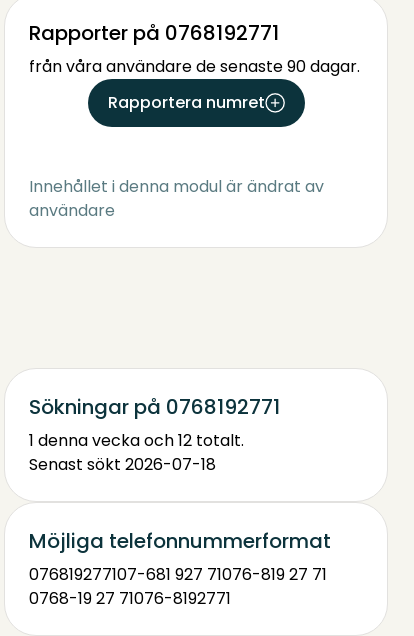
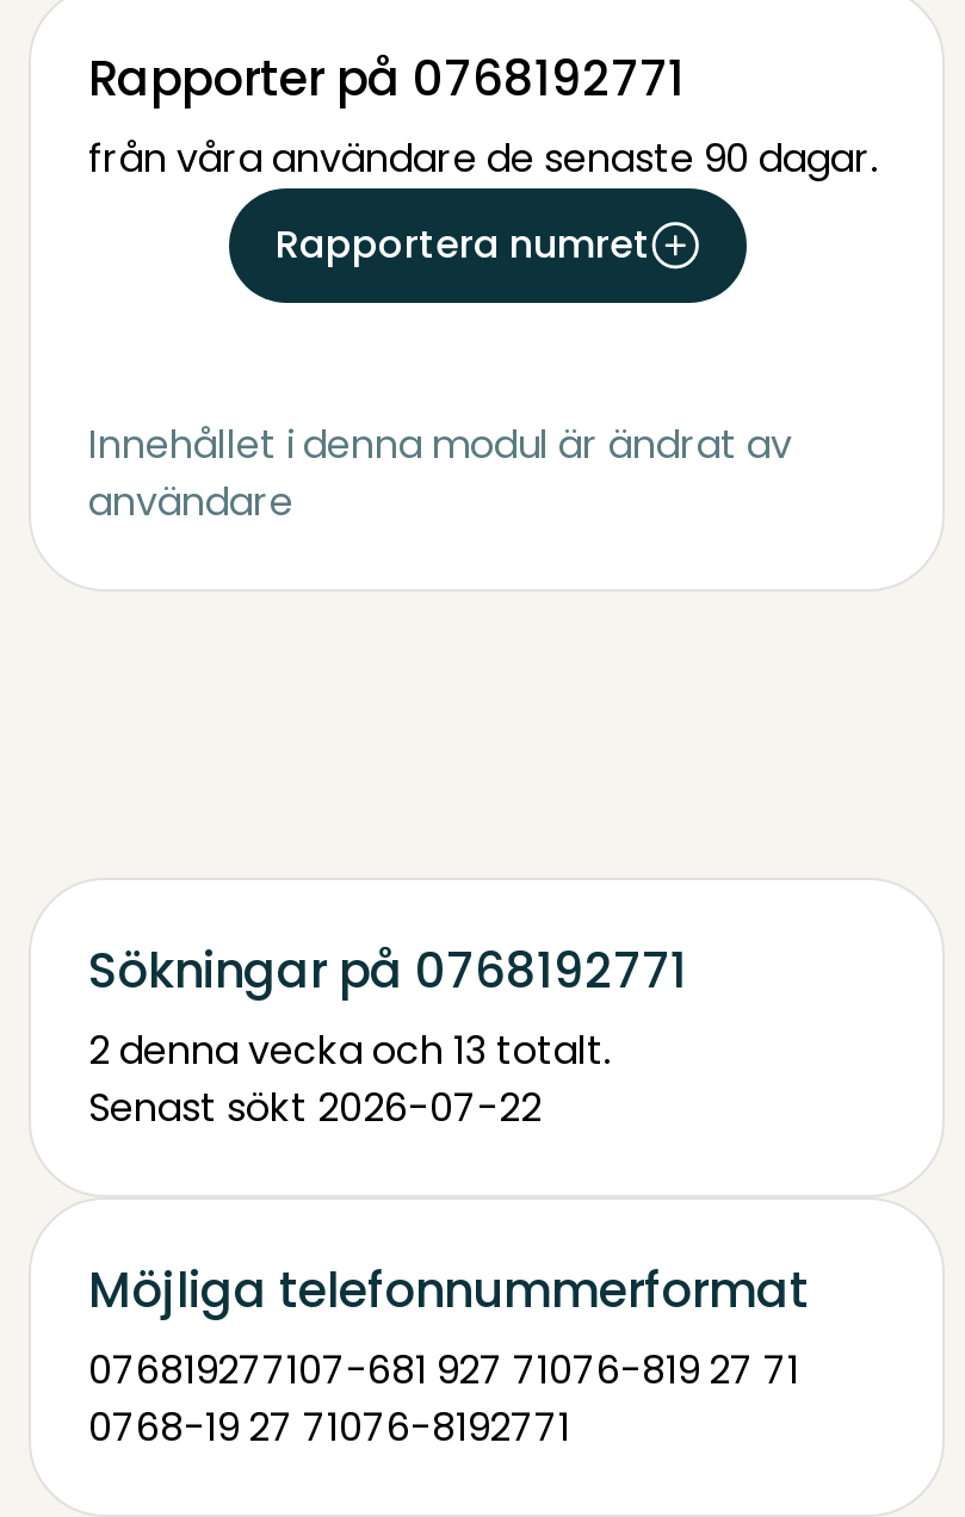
[29,429,244,452] 1 denna vecka och 12 totalt. -> [88,1023,611,1078] 2 denna vecka och 13 totalt.
[29,453,216,476] Senast sökt 2026-07-18 -> [88,1081,542,1135] Senast sökt 2026-07-22

